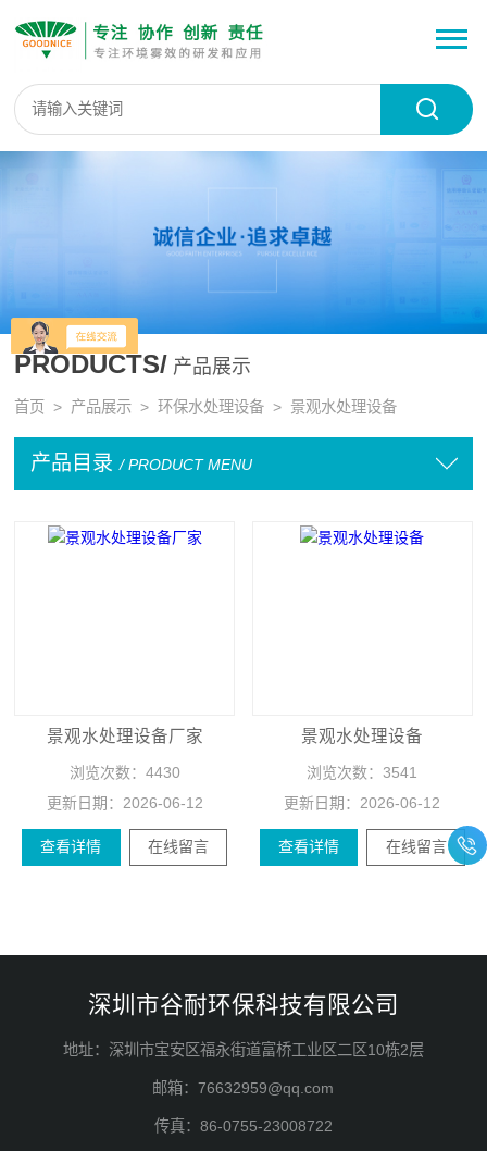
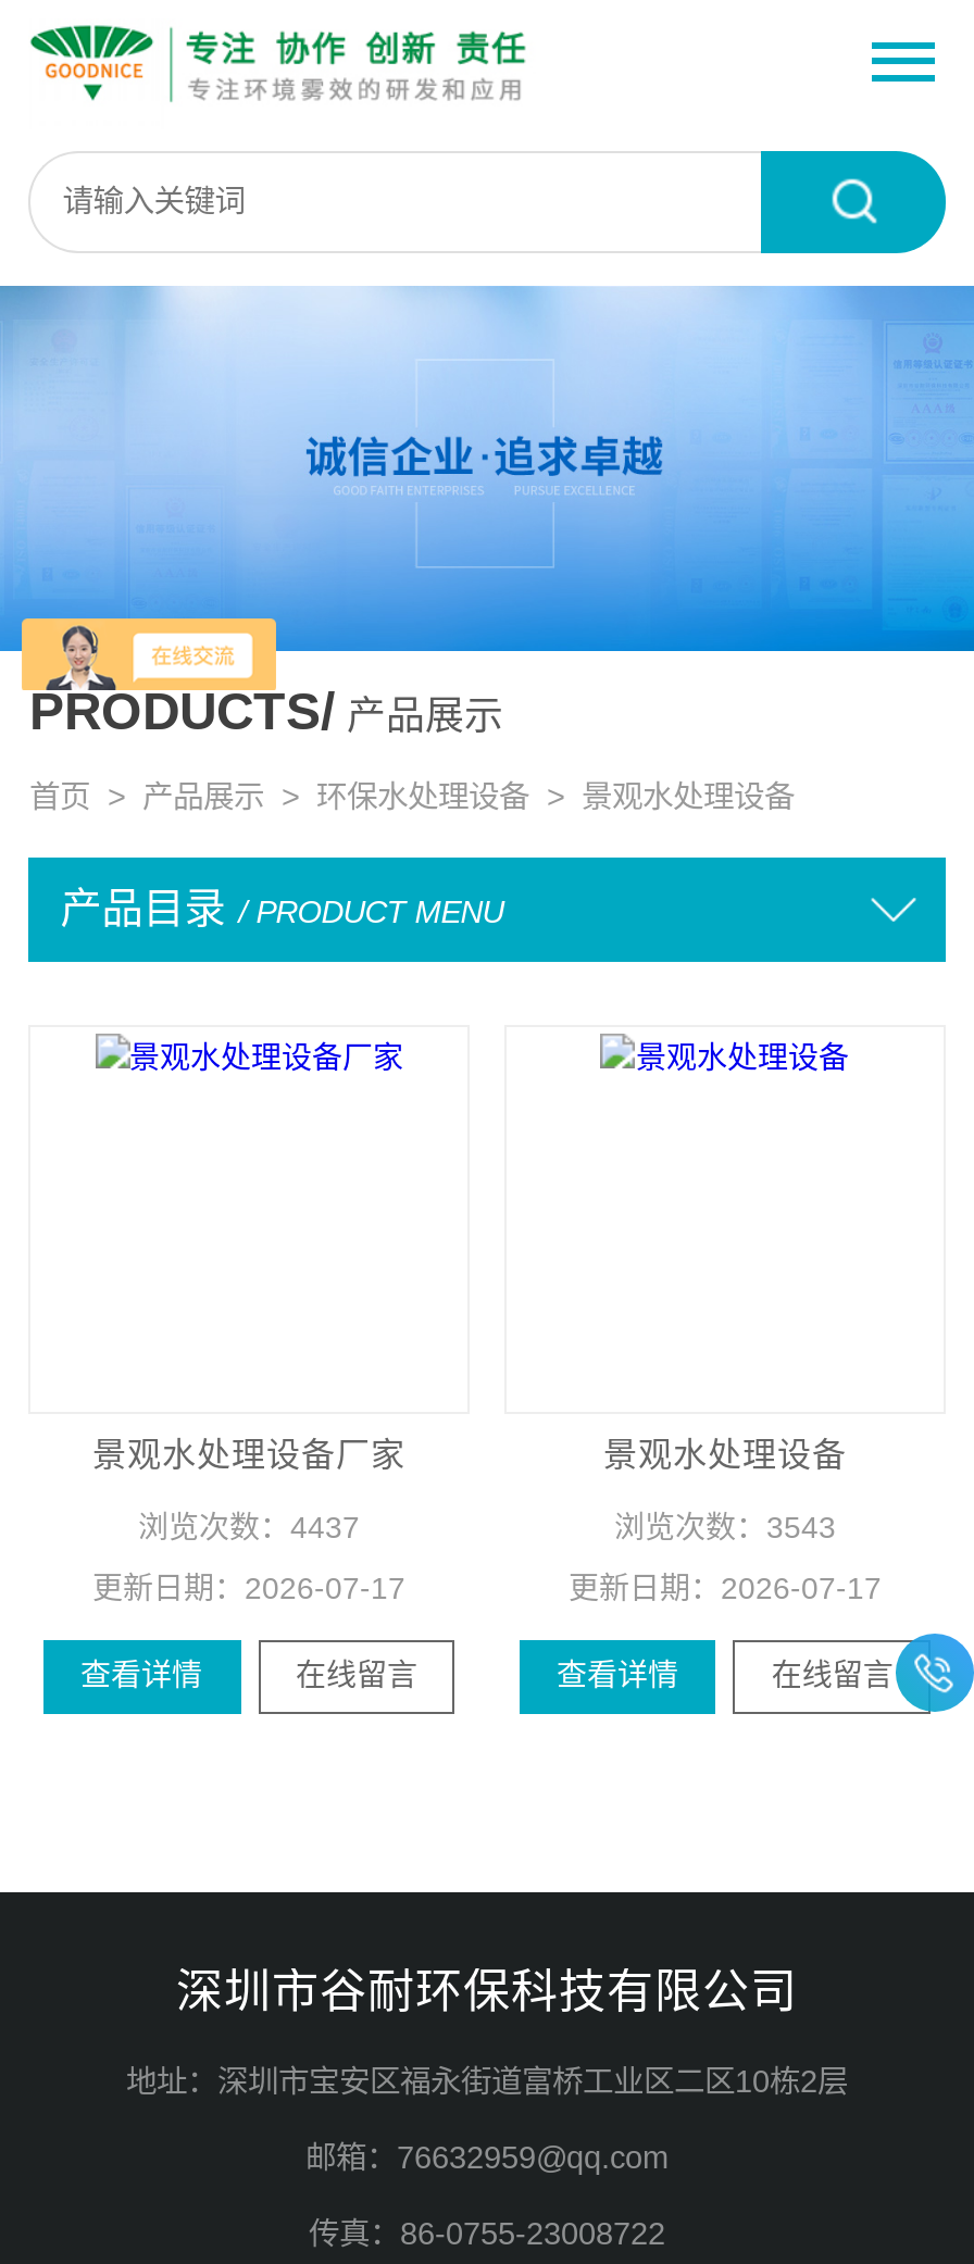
[69,764,180,781] 浏览次数：4430 -> [138,1510,360,1544] 浏览次数：4437
[307,764,418,781] 浏览次数：3541 -> [614,1510,836,1544] 浏览次数：3543
[46,794,203,812] 更新日期：2026-06-12 -> [92,1571,405,1605] 更新日期：2026-07-17
[284,794,441,812] 更新日期：2026-06-12 -> [569,1571,882,1605] 更新日期：2026-07-17

